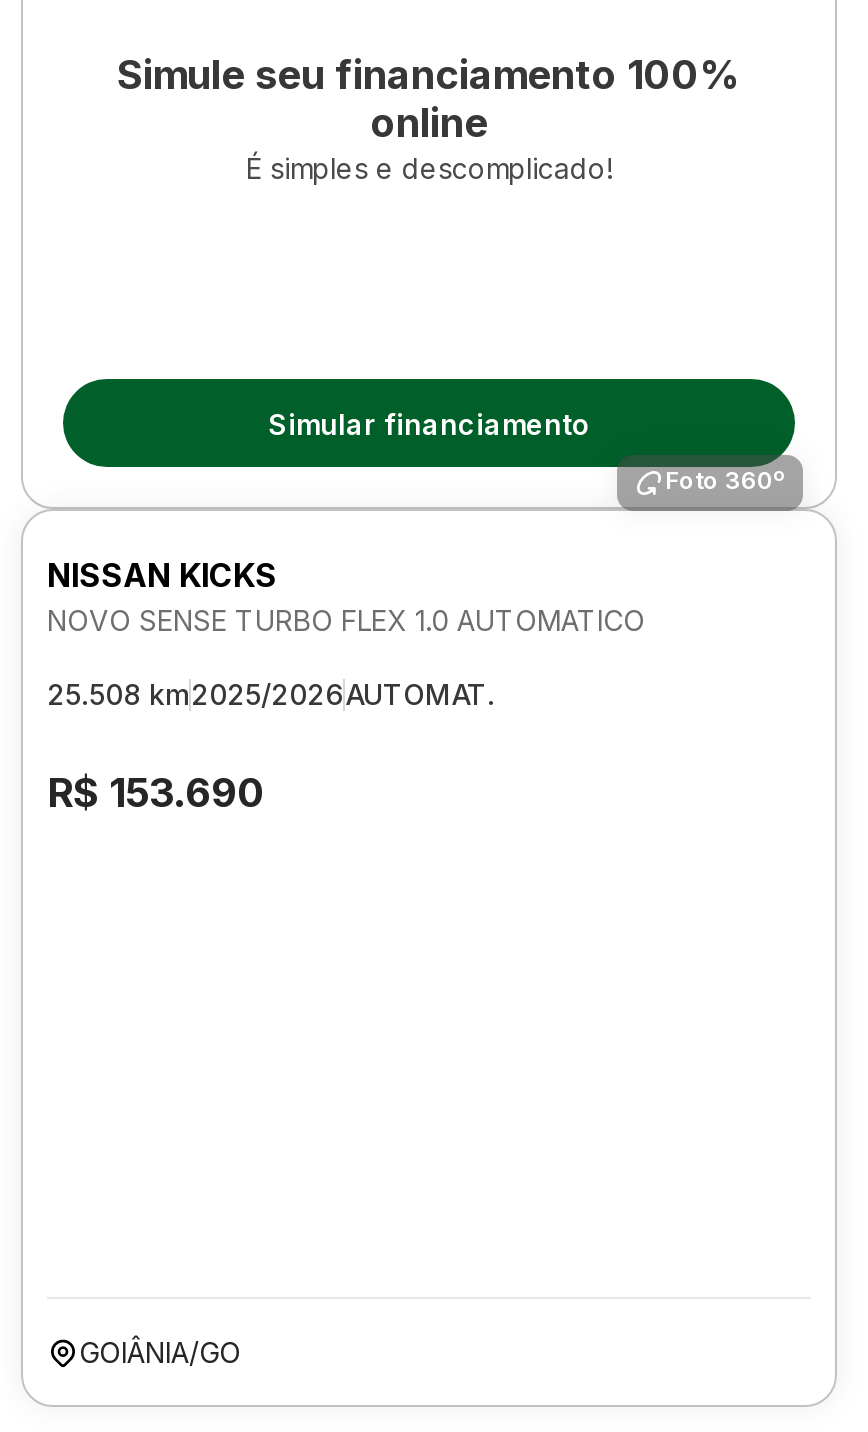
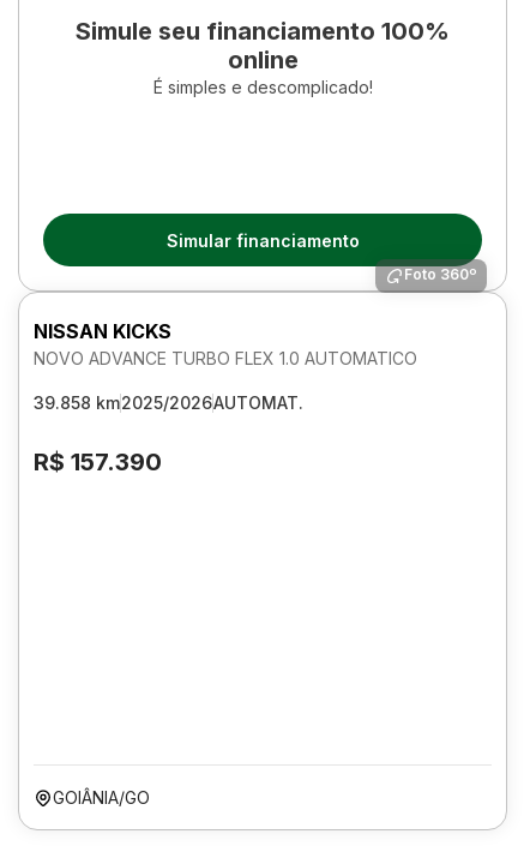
[47,603,645,637] NOVO SENSE TURBO FLEX 1.0 AUTOMATICO -> [34,348,417,368] NOVO ADVANCE TURBO FLEX 1.0 AUTOMATICO
[47,677,495,711] 25.508 km2025/2026AUTOMAT. -> [34,392,303,413] 39.858 km2025/2026AUTOMAT.
[47,769,265,817] R$ 153.690 -> [34,448,162,476] R$ 157.390

